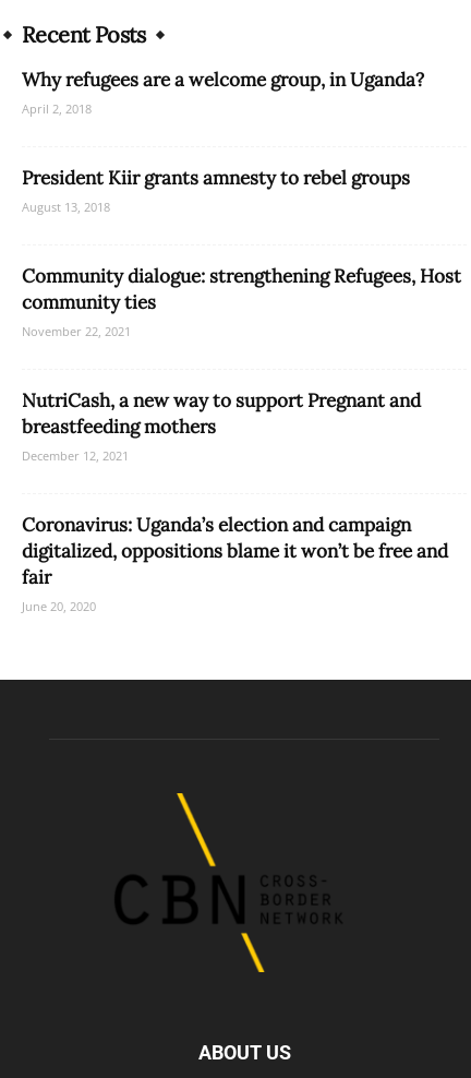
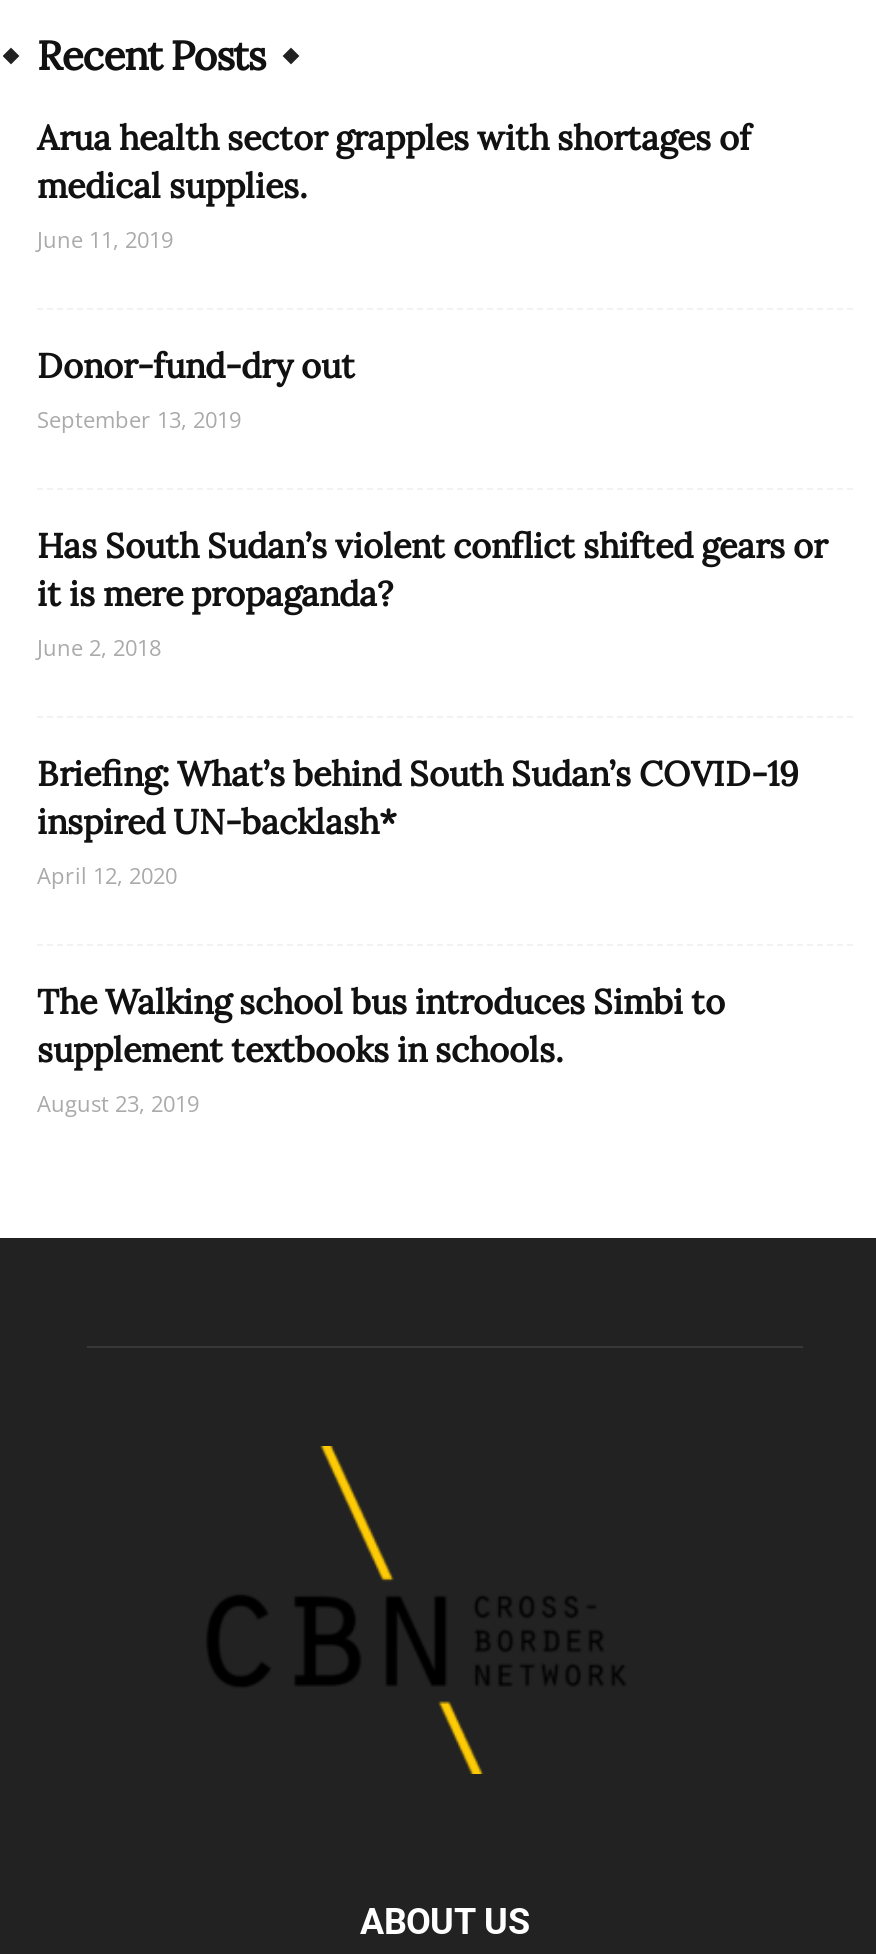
[22,68,424,117] Why refugees are a welcome group, in Uganda? | April 2, 2018 -> [37,116,751,254] Arua health sector grapples with shortages of | medical supplies. | June 11, 2019
[22,166,410,215] President Kiir grants amnesty to rebel groups | August 13, 2018 -> [37,344,355,434] Donor-fund-dry out | September 13, 2019
[22,264,461,339] Community dialogue: strengthening Refugees, Host | community ties | November 22, 2021 -> [37,524,827,662] Has South Sudan’s violent conflict shifted gears or | it is mere propaganda? | June 2, 2018
[22,388,421,464] NutriCash, a new way to support Pregnant and | breastfeeding mothers | December 12, 2021 -> [37,752,799,890] Briefing: What’s behind South Sudan’s COVID-19 | inspired UN-backlash* | April 12, 2020
[22,513,448,614] Coronavirus: Uganda’s election and campaign | digitalized, oppositions blame it won’t be free and | fair | June 20, 2020 -> [37,980,725,1118] The Walking school bus introduces Simbi to | supplement textbooks in schools. | August 23, 2019

